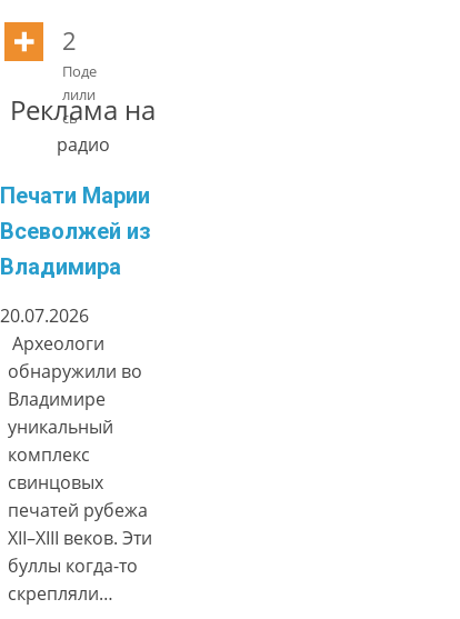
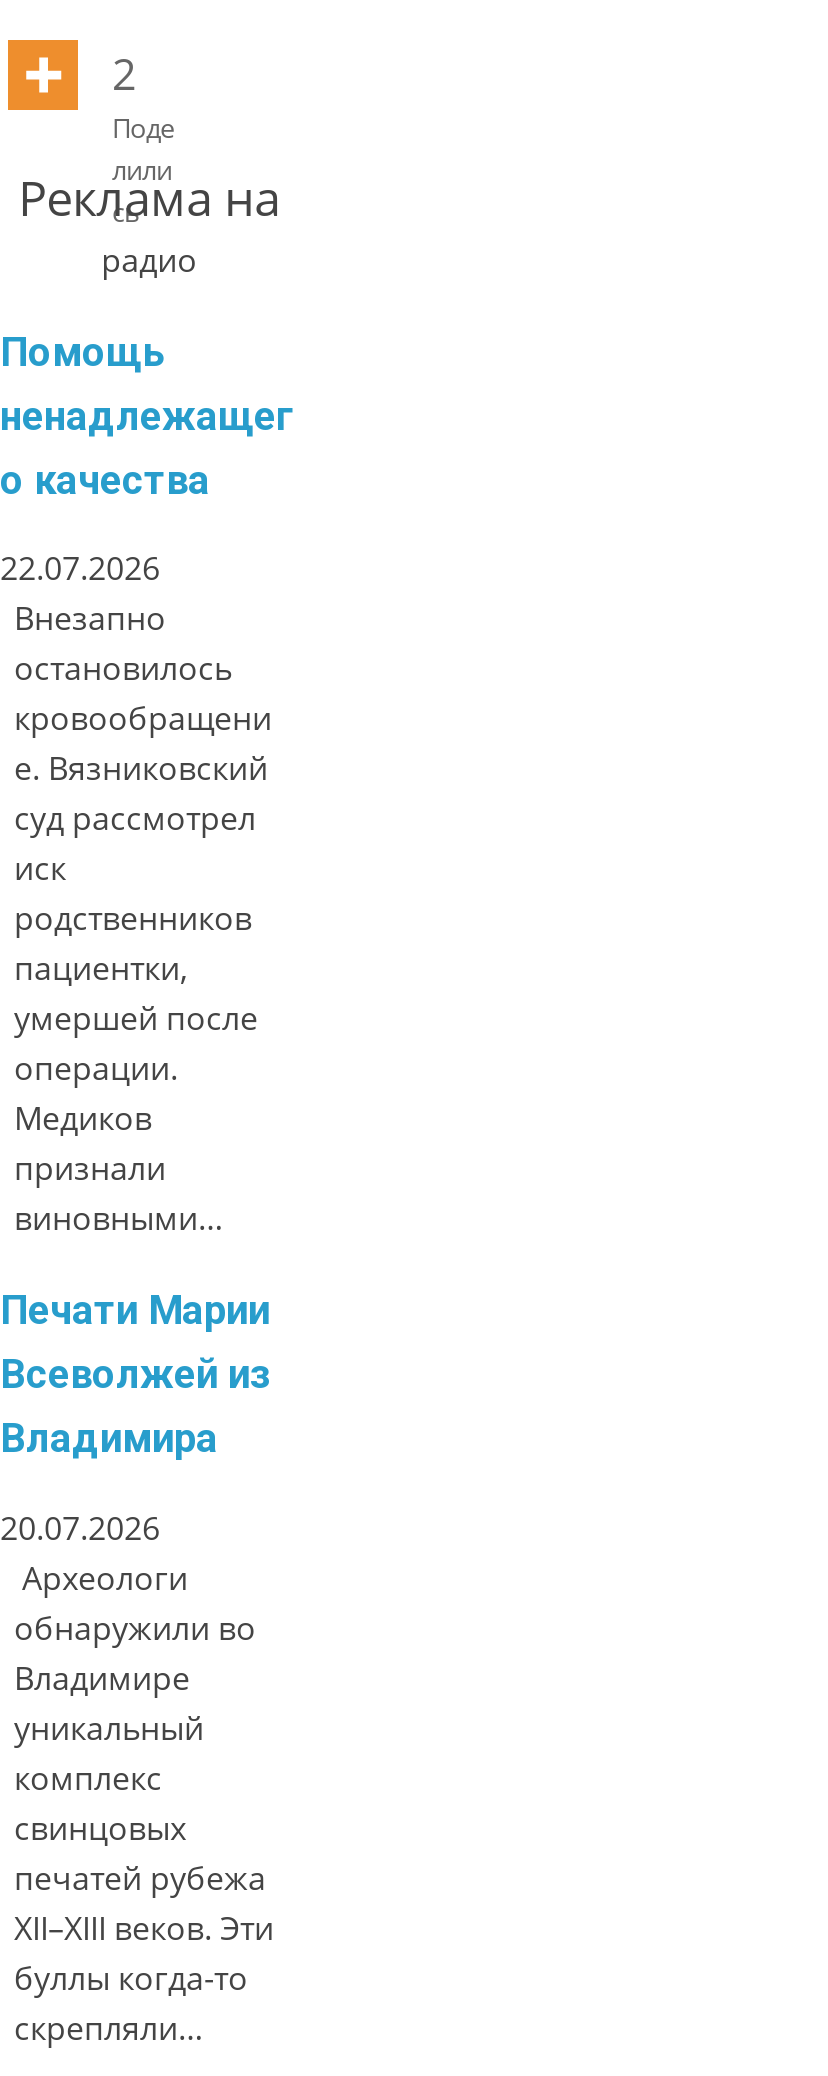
none -> [0,328,294,1241] Помощь | ненадлежащег | о качества | 22.07.2026 | Внезапно | остановилось | кровообращени | е. Вязниковский | суд рассмотрел | иск | родственников | пациентки, | умершей после | операции. | Медиков | признали | виновными…

